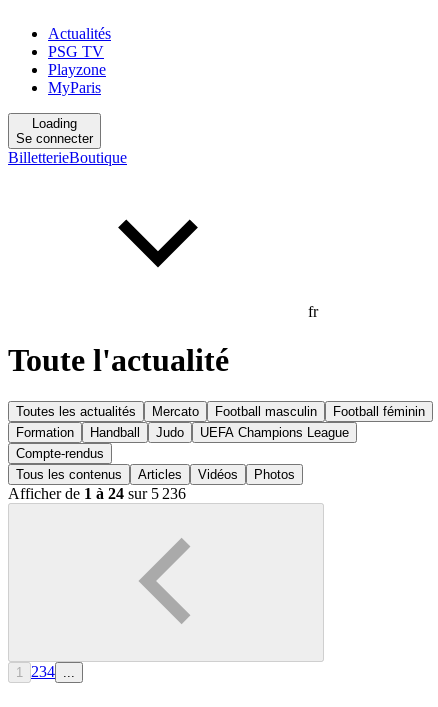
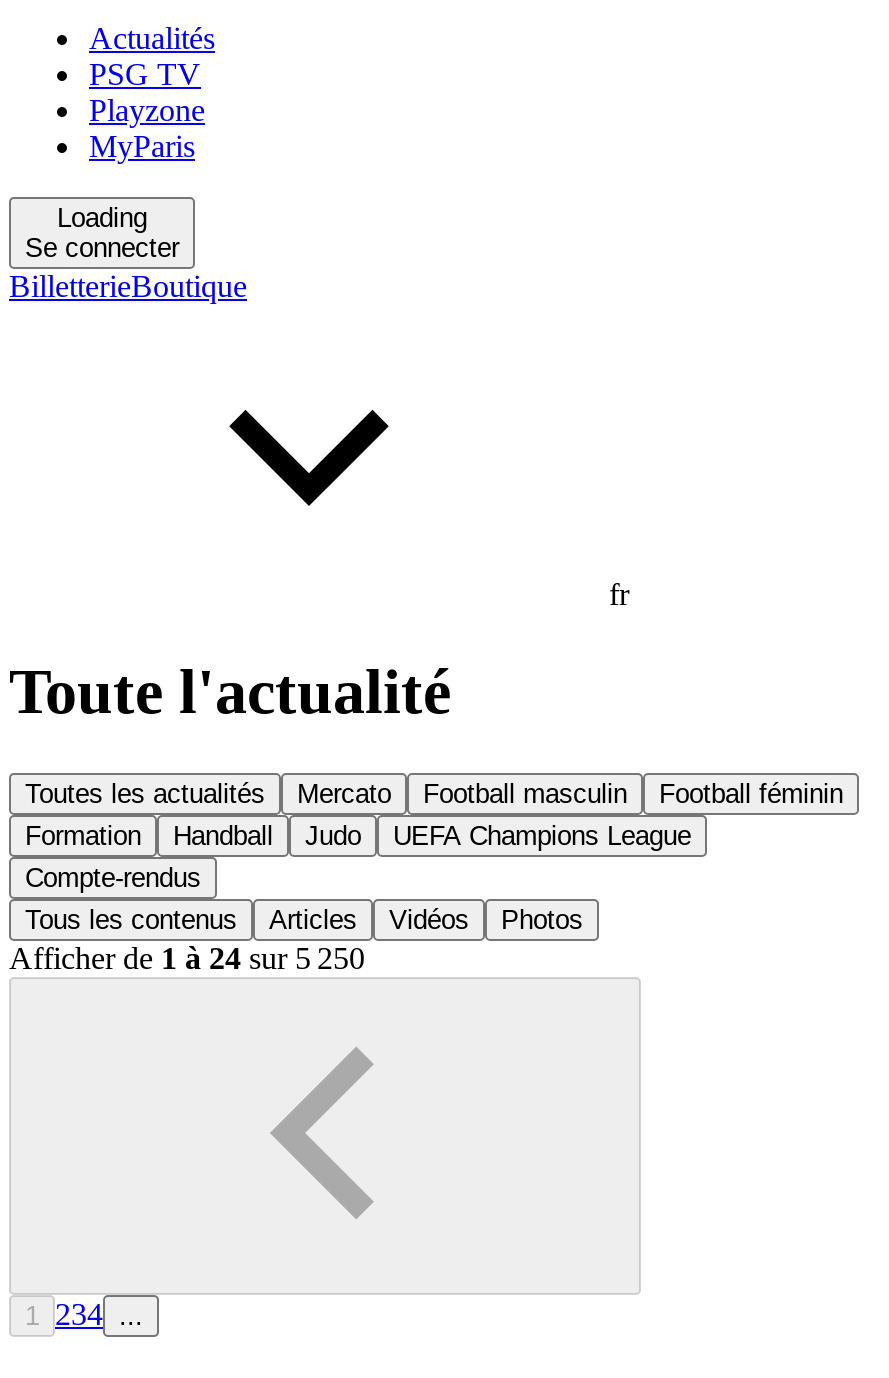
[8,485,186,502] Afficher de1 à 24sur 5 236 -> [9,941,365,975] Afficher de1 à 24sur 5 250

